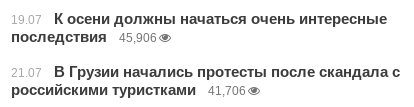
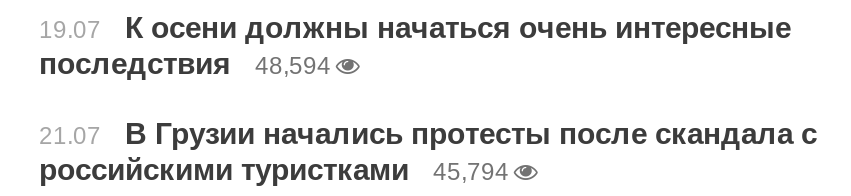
[11,28,157,45] последствия 45,906 -> [39,46,331,80] последствия 48,594
[11,81,246,98] российскими туристками 41,706 -> [39,152,509,186] российскими туристками 45,794

